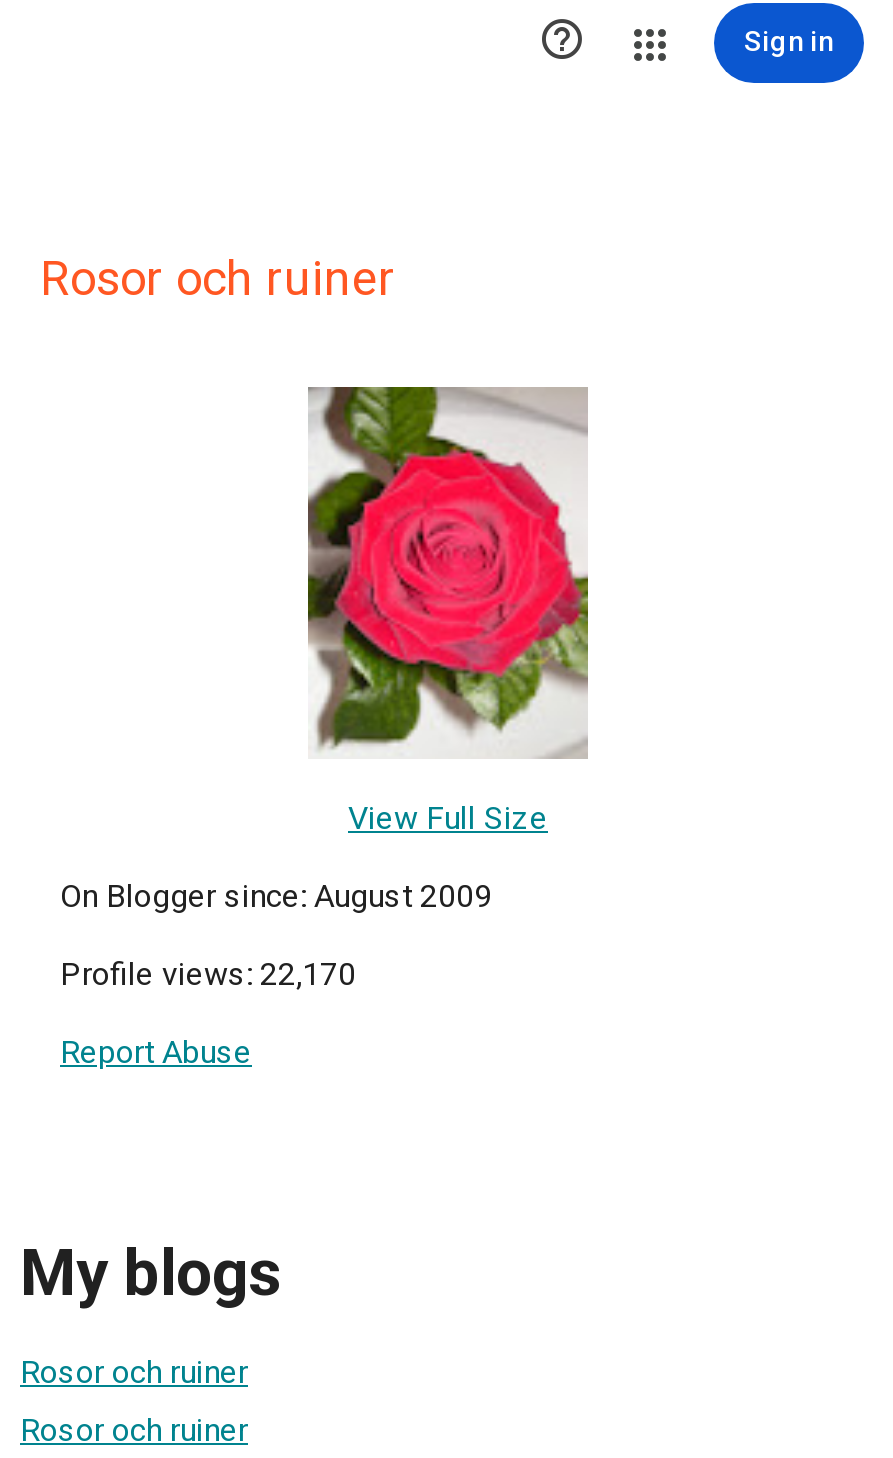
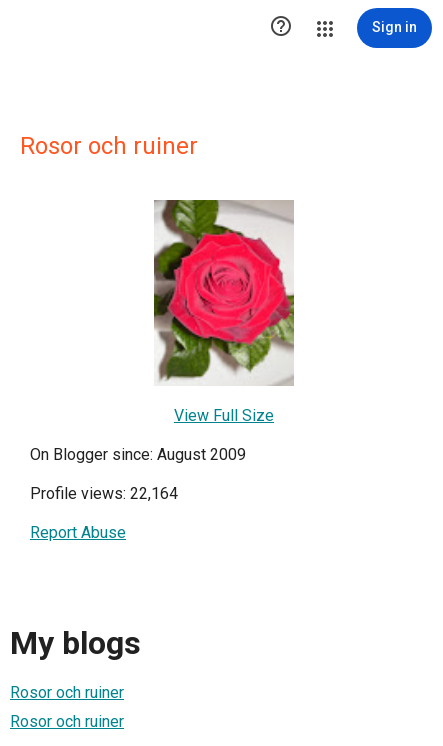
[60,955,356,993] Profile views: 22,170 -> [30,484,178,503] Profile views: 22,164

